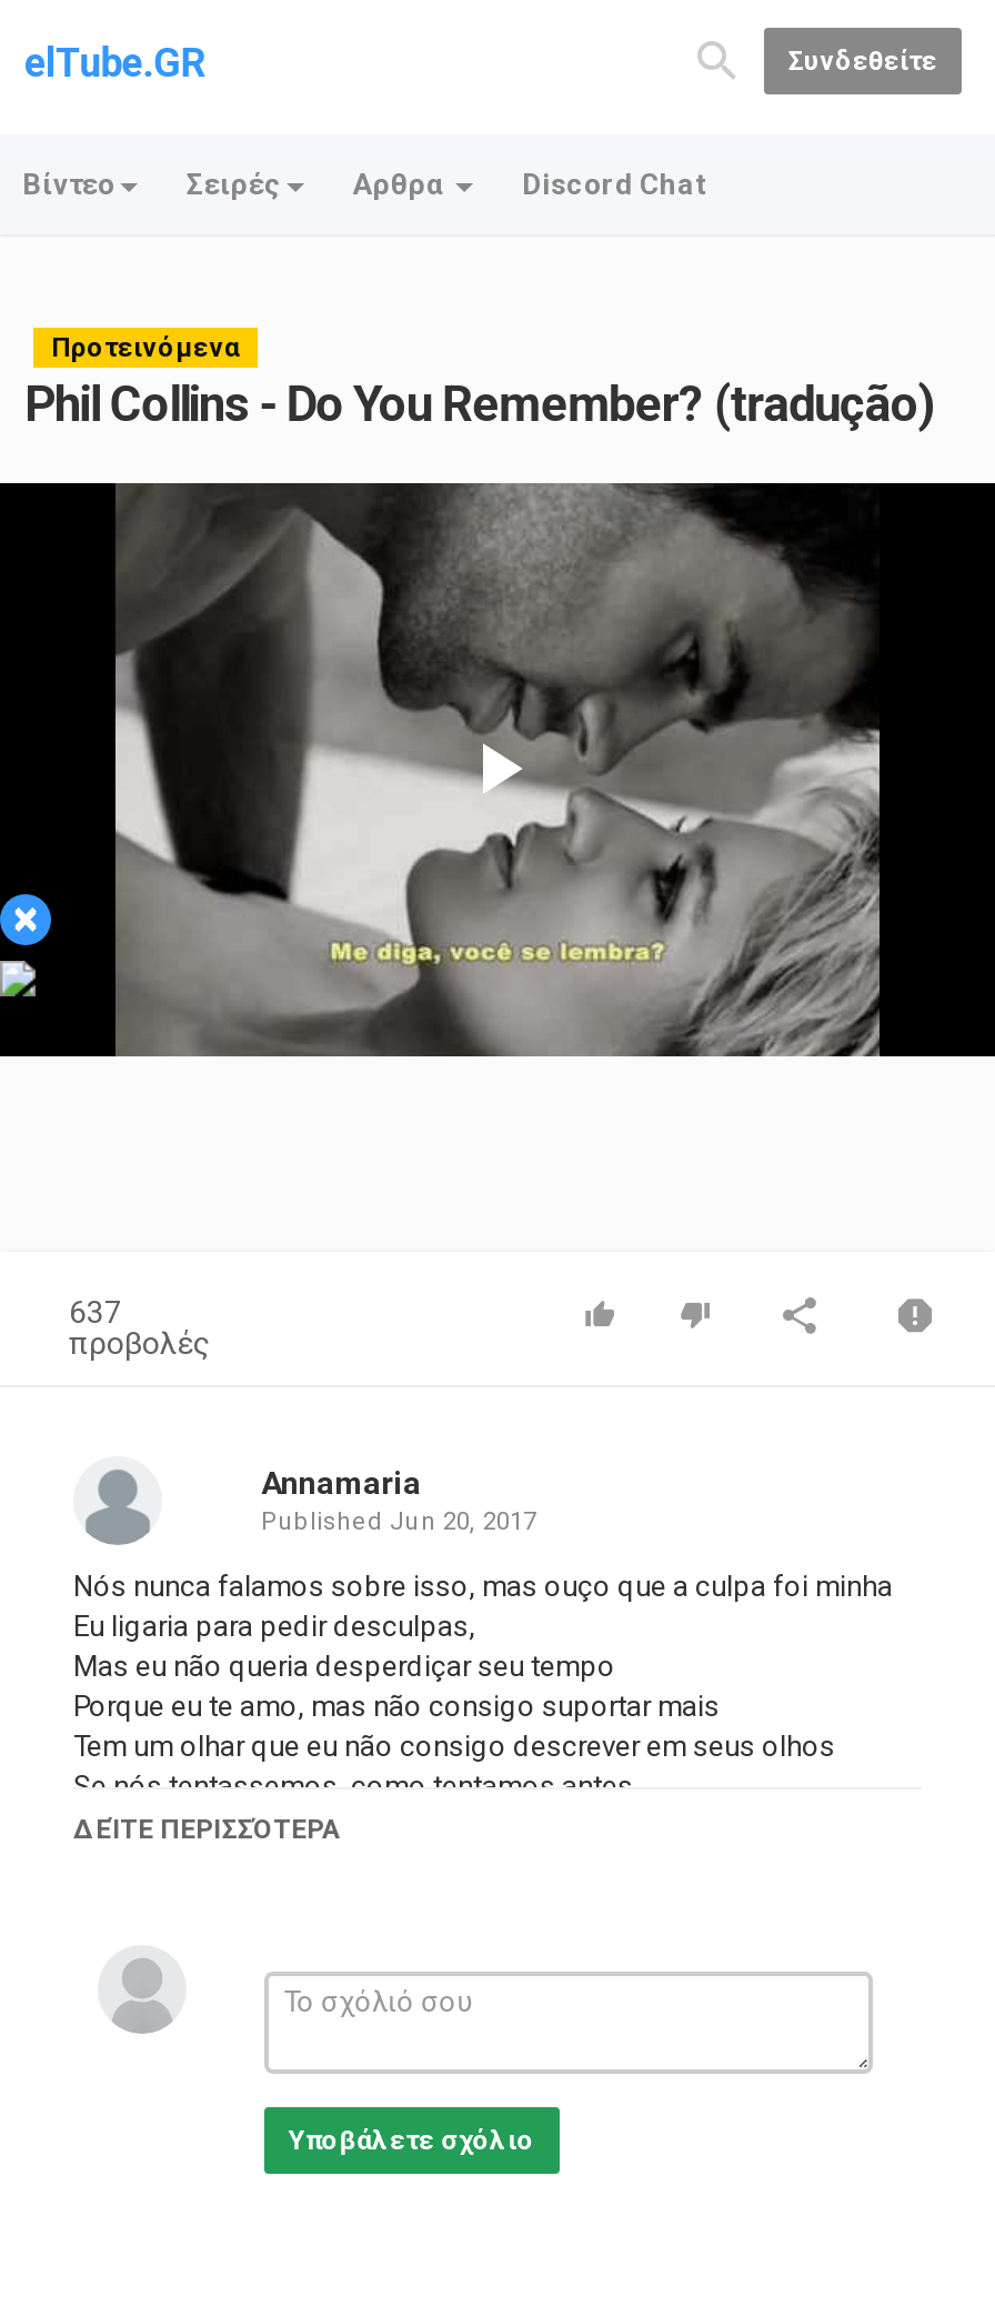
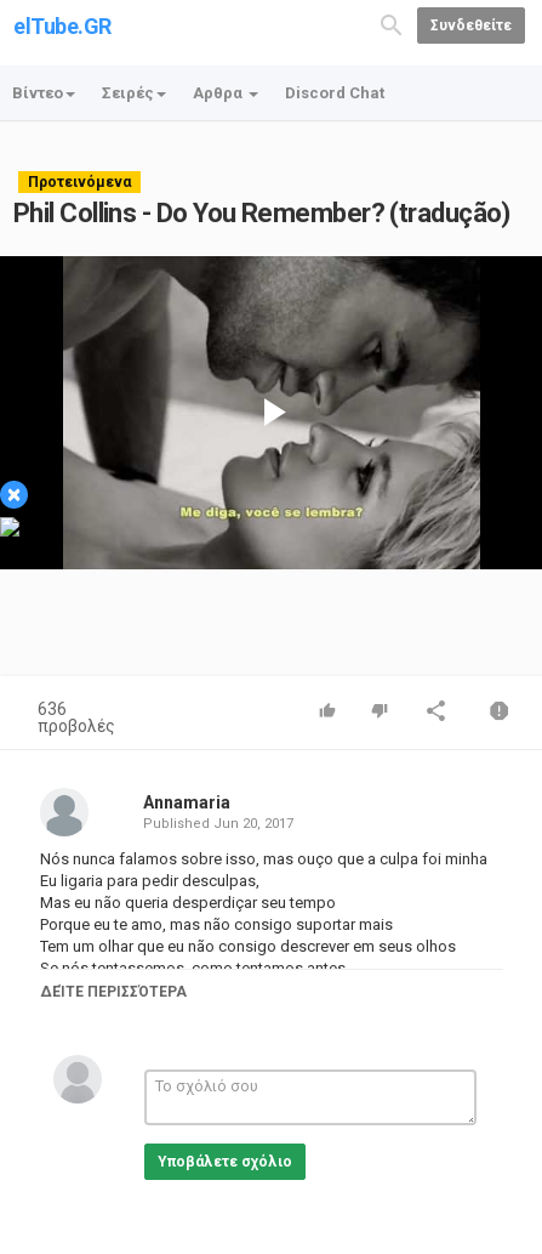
[69,1294,122,1330] 637 -> [38,699,67,719] 636

